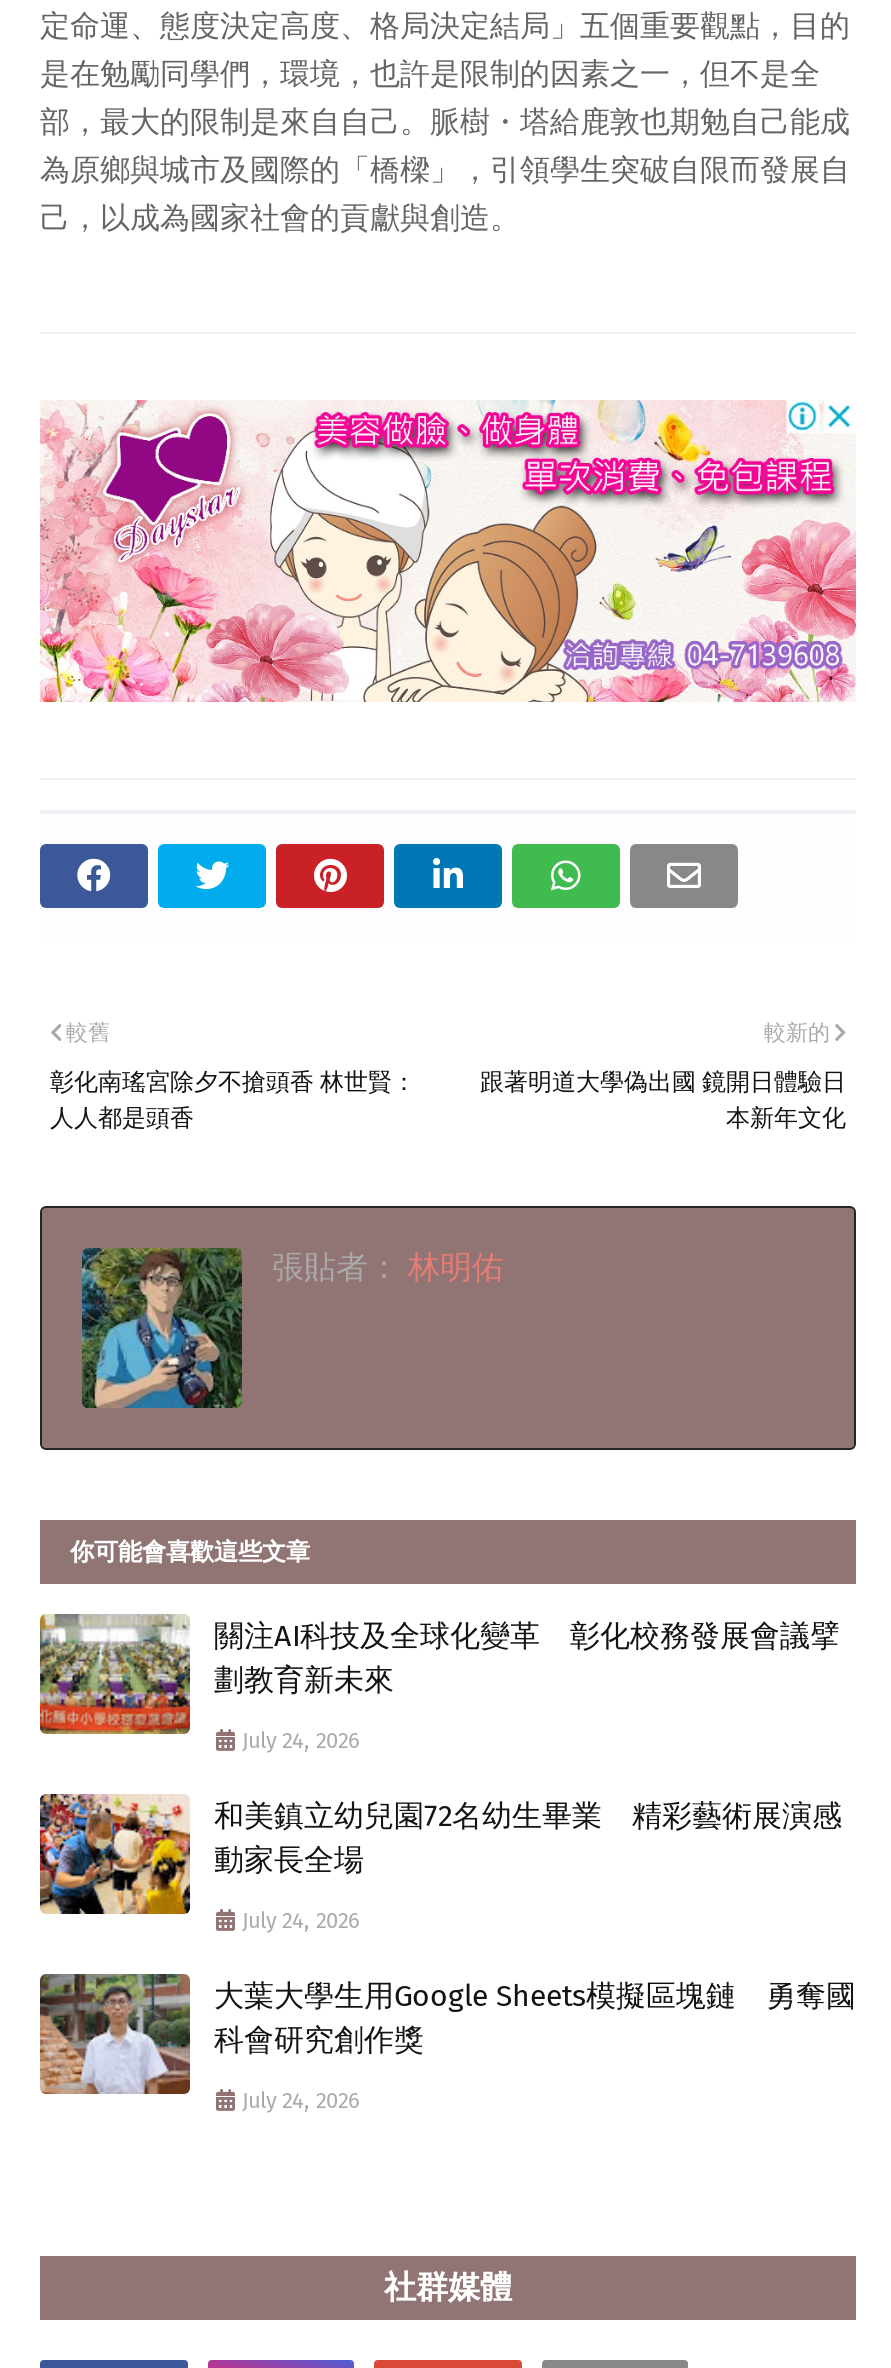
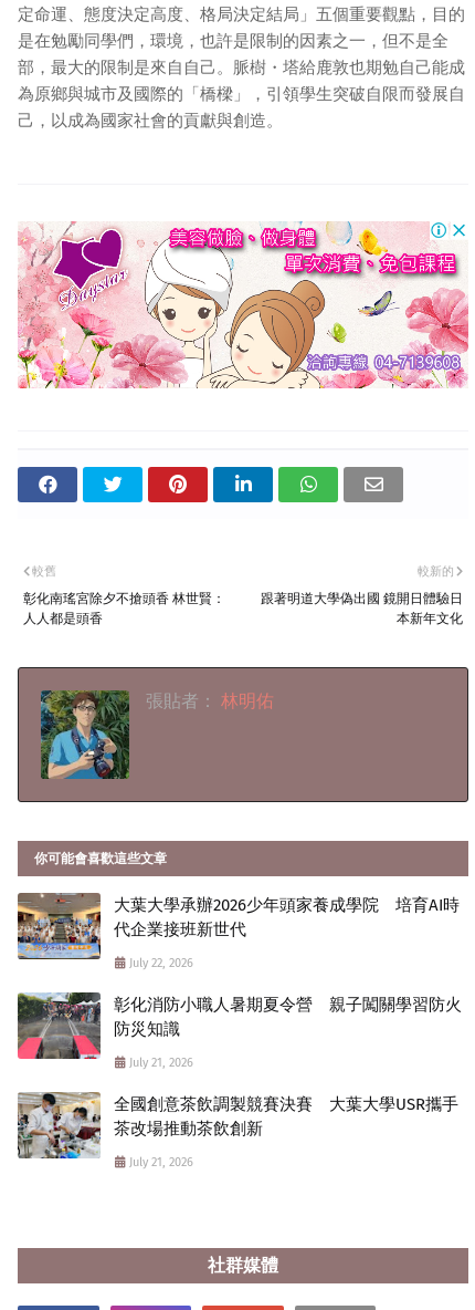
[38,1614,840,1736] [image] | 關注AI科技及全球化變革 彰化校務發展會議擘 | 劃教育新未來 -> [17,893,460,960] [image] | 大葉大學承辦2026少年頭家養成學院 培育AI時 | 代企業接班新世代
[242,1727,360,1753] July 24, 2026 -> [129,956,193,970] July 22, 2026
[38,1794,842,1916] [image] | 和美鎮立幼兒園72名幼生畢業 精彩藝術展演感 | 動家長全場 -> [17,991,462,1060] [image] | 彰化消防小職人暑期夏令營 親子闖關學習防火 | 防災知識
[242,1907,360,1933] July 24, 2026 -> [129,1055,193,1069] July 21, 2026
[38,1974,856,2096] [image] | 大葉大學生用Google Sheets模擬區塊鏈 勇奪國 | 科會研究創作獎 -> [17,1091,458,1160] [image] | 全國創意茶飲調製競賽決賽 大葉大學USR攜手 | 茶改場推動茶飲創新
[242,2087,360,2113] July 24, 2026 -> [129,1155,193,1169] July 21, 2026

